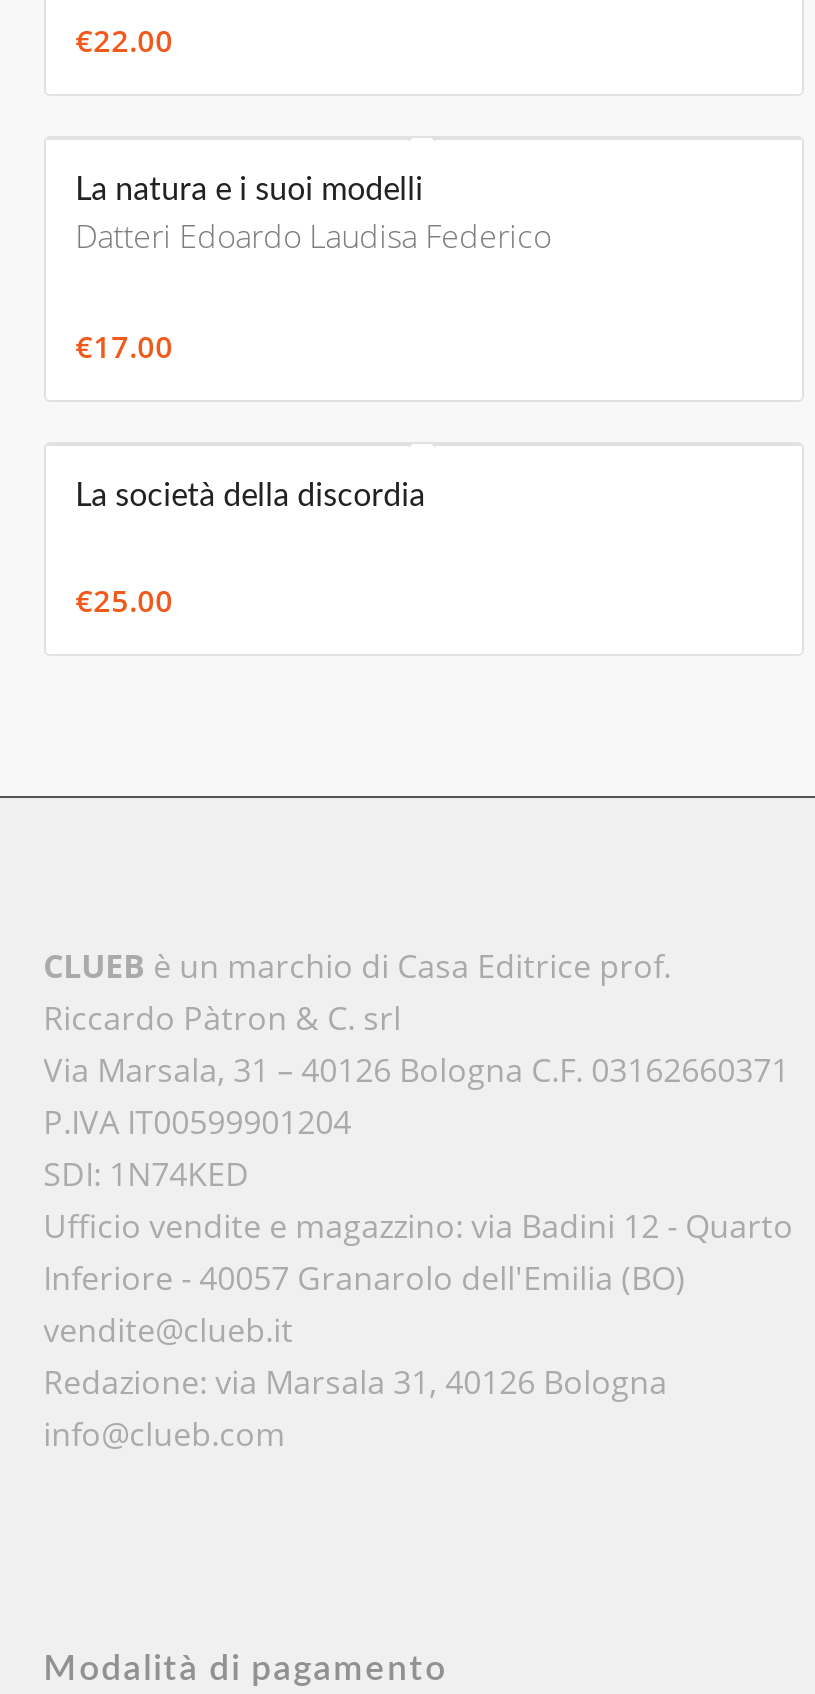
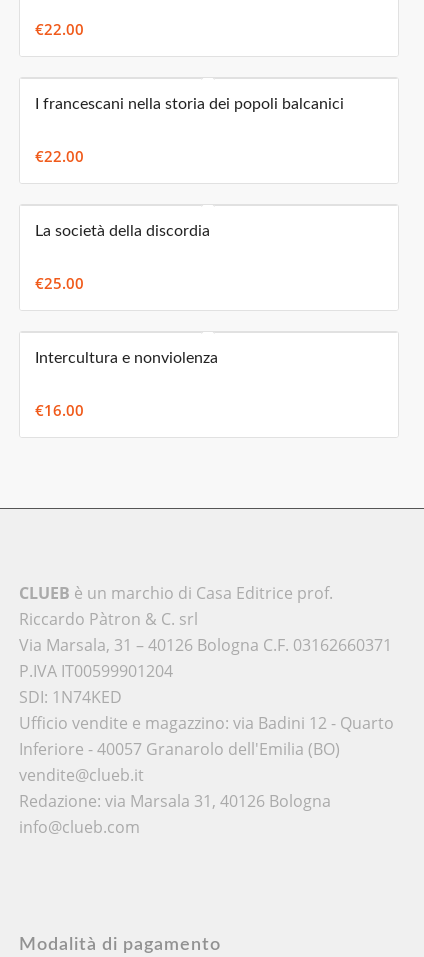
[75,174,551,258] La natura e i suoi modelli | Datteri Edoardo Laudisa Federico -> [35,96,344,112] I francescani nella storia dei popoli balcanici
[75,326,173,366] €17.00 -> [35,146,84,166] €22.00
moved [75,480,425,620] -> [35,223,210,293]: La società della discordia | €25.00
none -> [35,350,218,420] Intercultura e nonviolenza | €16.00

